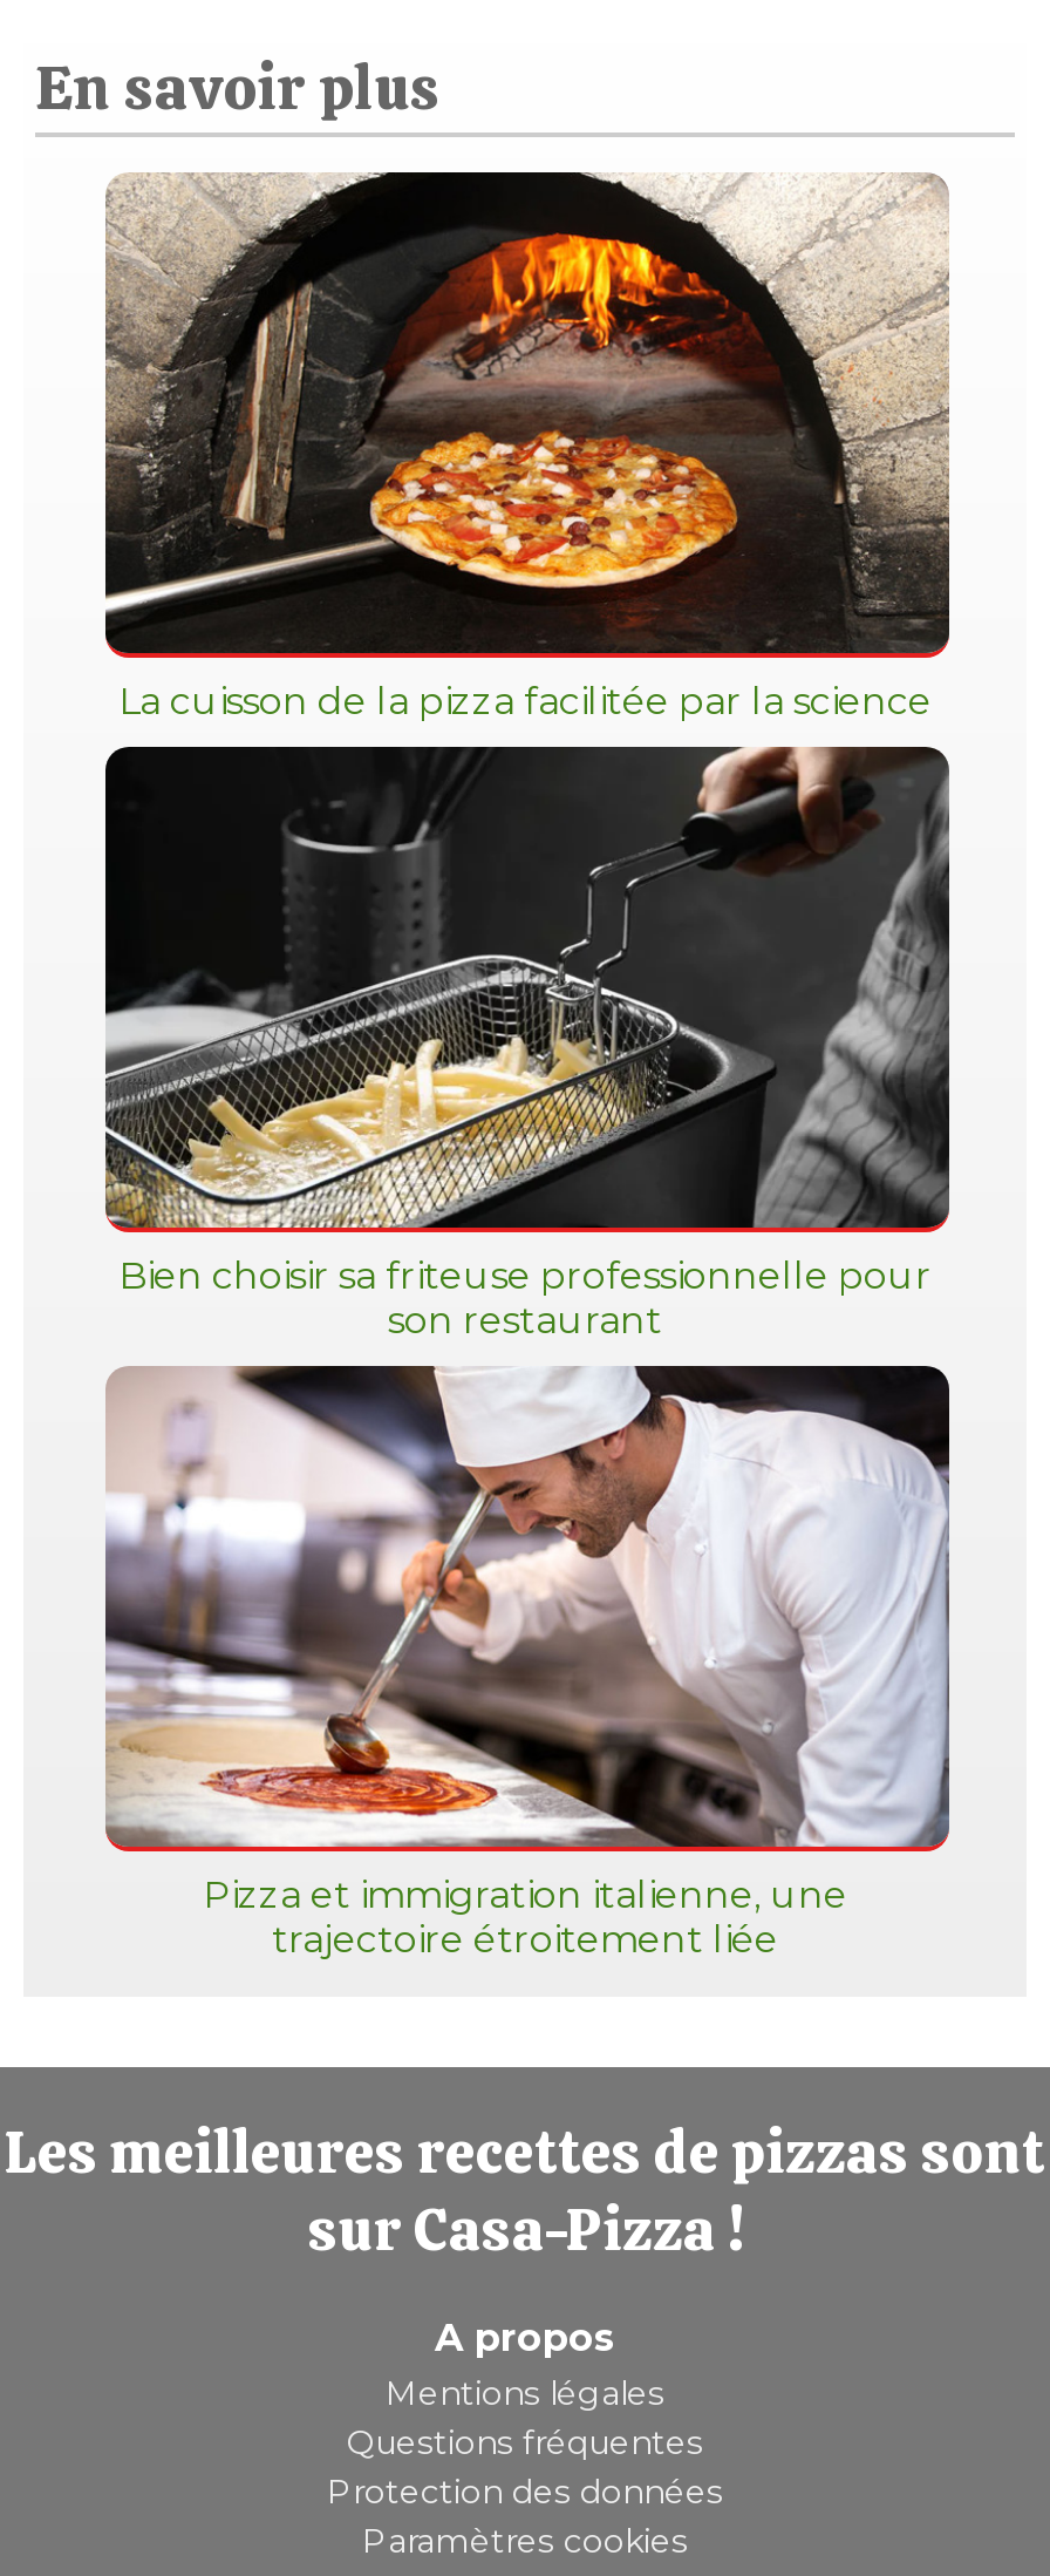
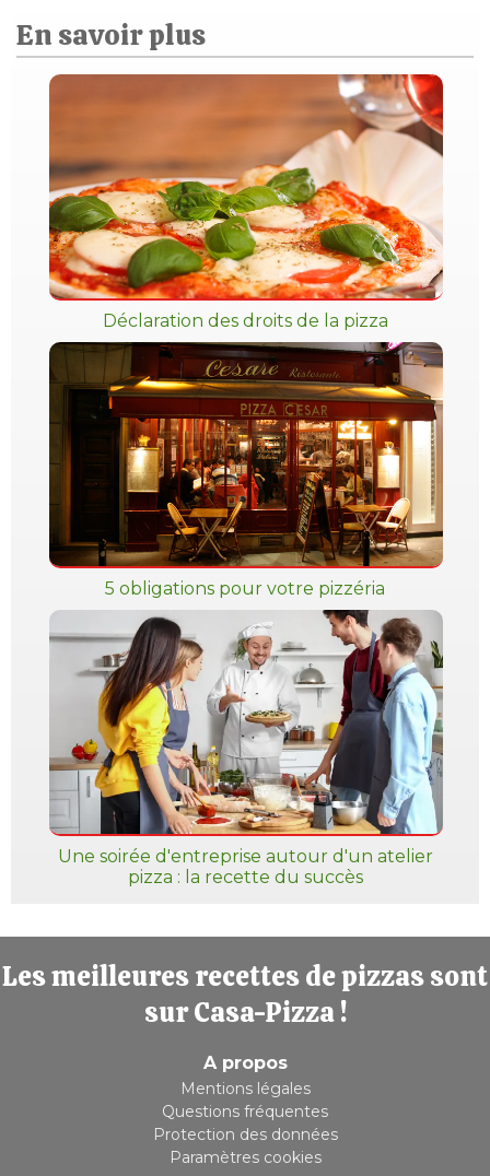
[103,170,952,723] [image] | La cuisson de la pizza facilitée par la science -> [48,73,444,331] [image] | Déclaration des droits de la pizza
[103,747,952,1343] [image] | Bien choisir sa friteuse professionnelle pour | son restaurant -> [48,341,444,599] [image] | 5 obligations pour votre pizzéria
[105,1364,949,1962] [image] | Pizza et immigration italienne, une | trajectoire étroitement liée -> [49,610,443,887] [image] | Une soirée d'entreprise autour d'un atelier | pizza : la recette du succès

